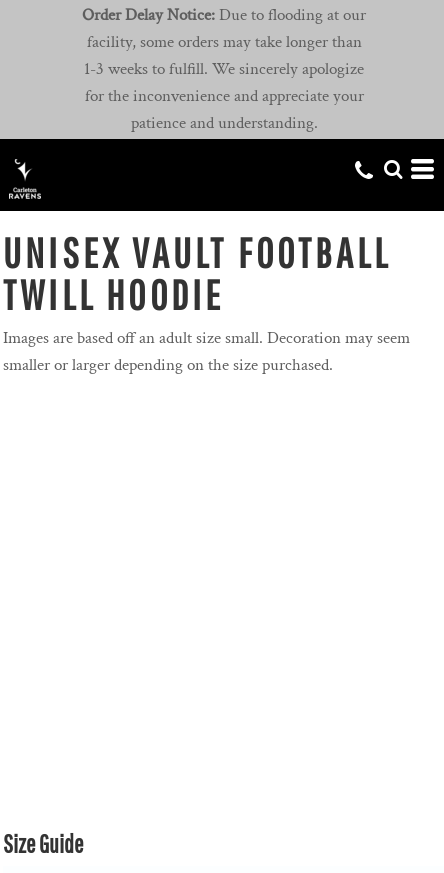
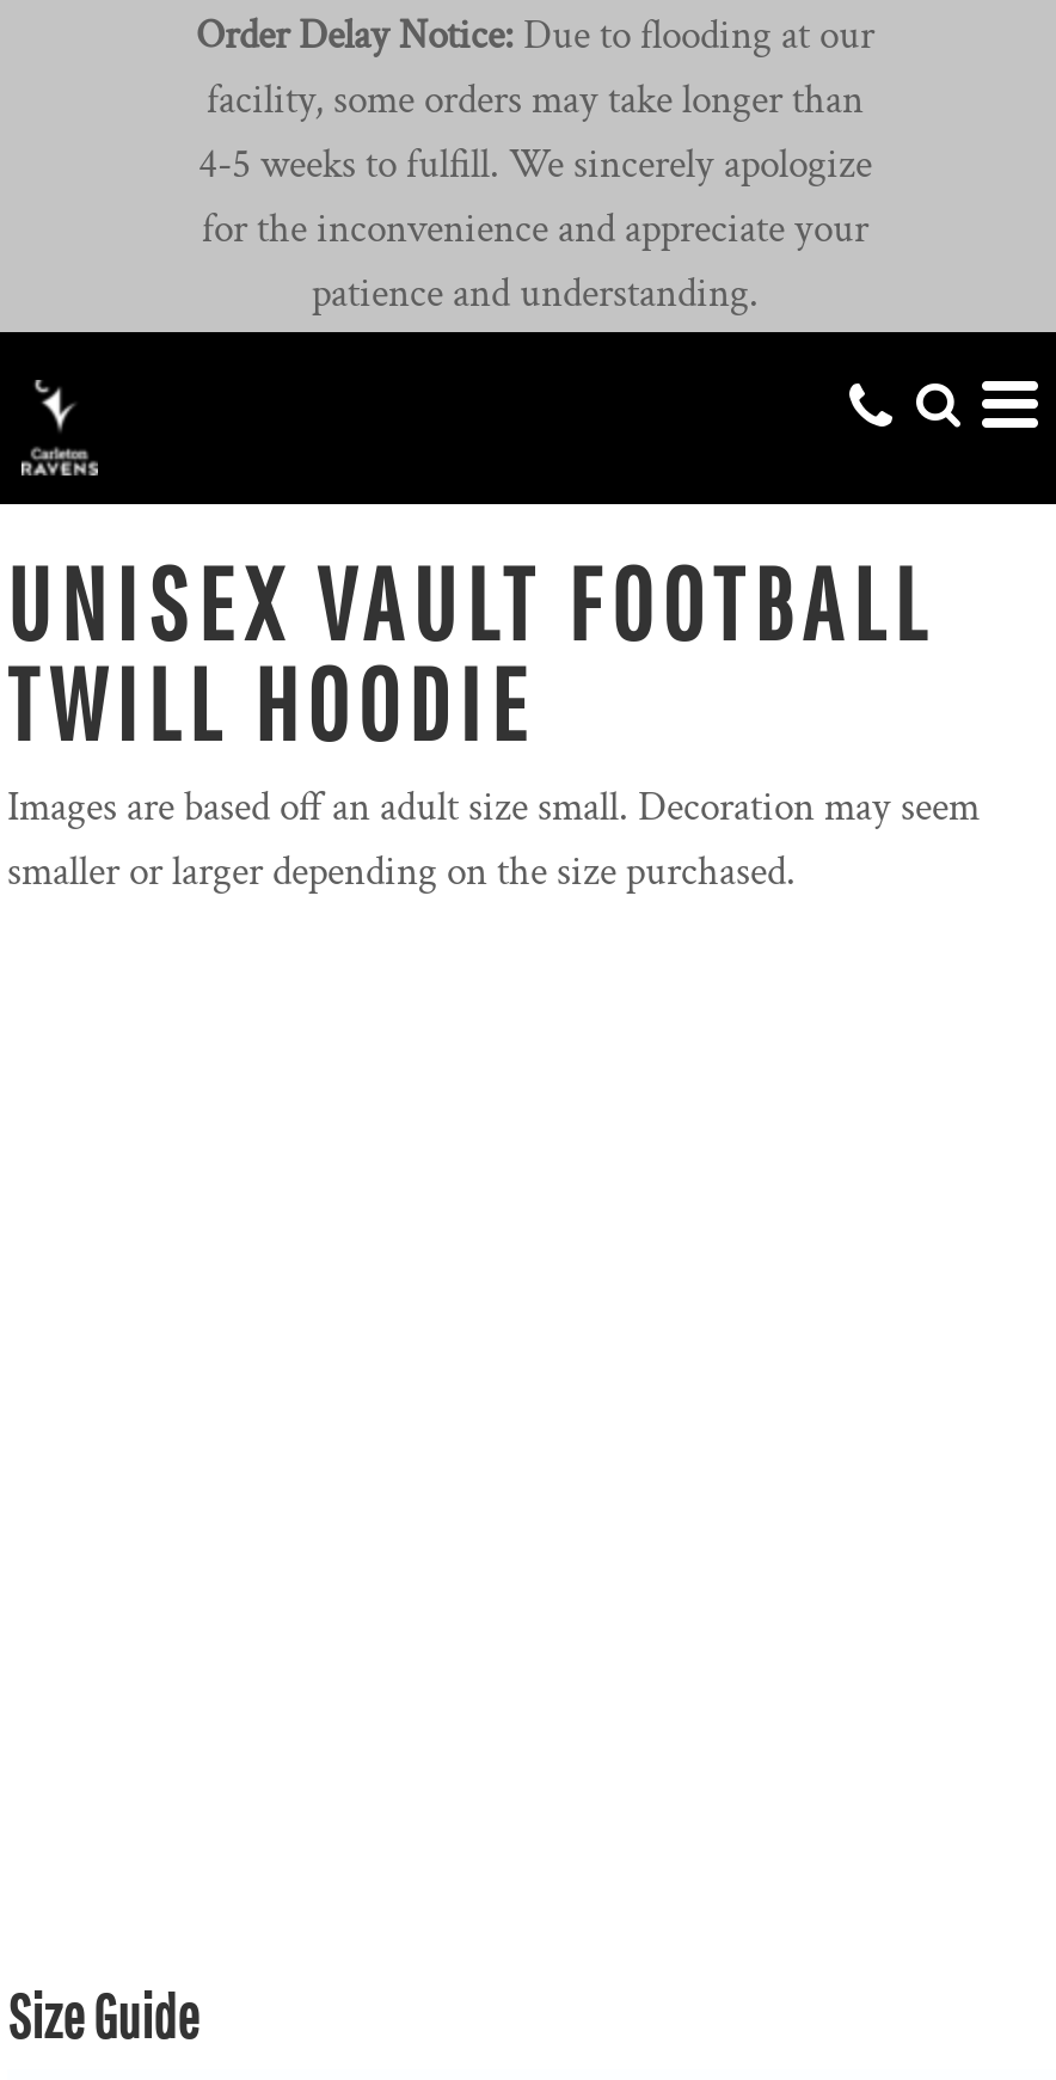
[84,58,364,80] 1-3 weeks to fulfill. We sincerely apologize -> [198,139,872,192] 4-5 weeks to fulfill. We sincerely apologize

